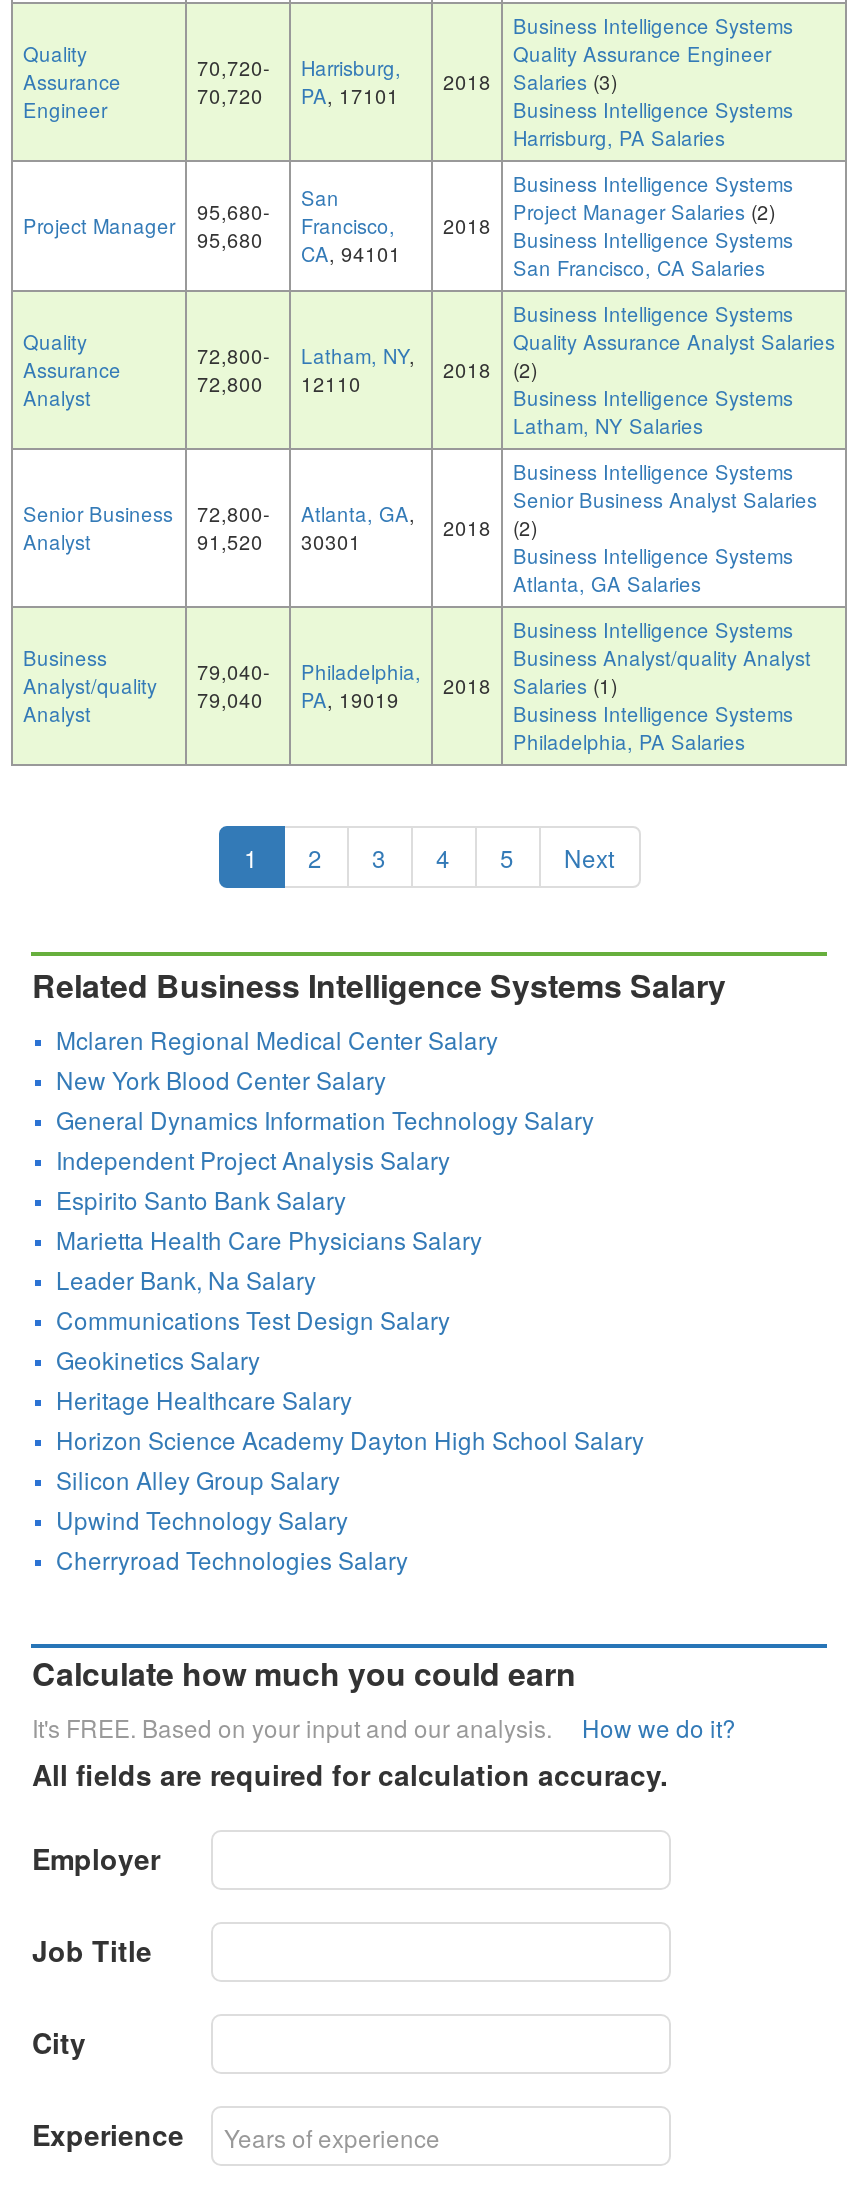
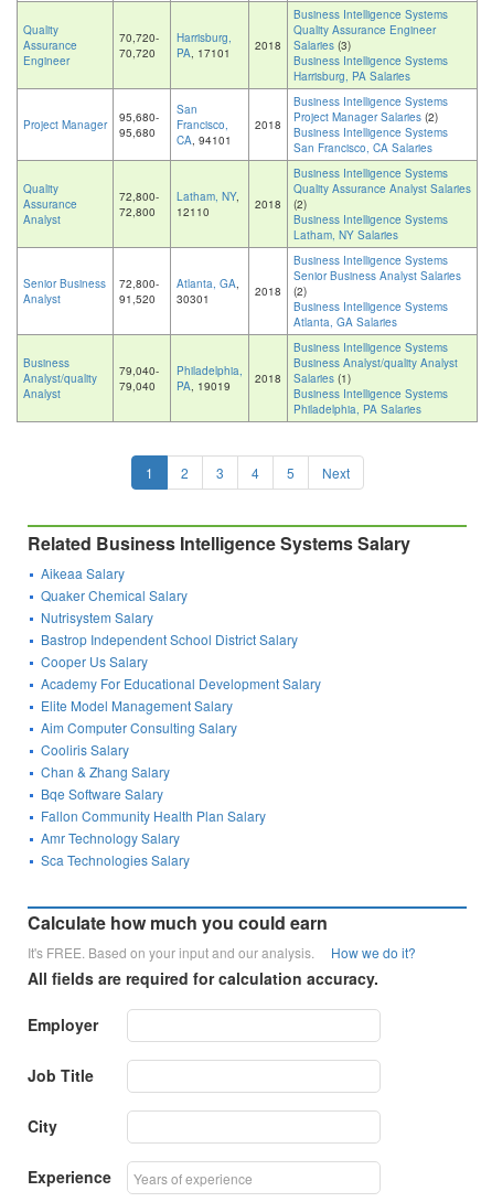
[56,1022,644,1576] Mclaren Regional Medical Center Salary | New York Blood Center Salary | General Dynamics Information Technology Salary | Independent Project Analysis Salary | Espirito Santo Bank Salary | Marietta Health Care Physicians Salary | Leader Bank, Na Salary | Communications Test Design Salary | Geokinetics Salary | Heritage Healthcare Salary | Horizon Science Academy Dayton High School Salary | Silicon Alley Group Salary | Upwind Technology Salary | Cherryroad Technologies Salary -> [41,564,322,869] Aikeaa Salary | Quaker Chemical Salary | Nutrisystem Salary | Bastrop Independent School District Salary | Cooper Us Salary | Academy For Educational Development Salary | Elite Model Management Salary | Aim Computer Consulting Salary | Cooliris Salary | Chan & Zhang Salary | Bqe Software Salary | Fallon Community Health Plan Salary | Amr Technology Salary | Sca Technologies Salary

